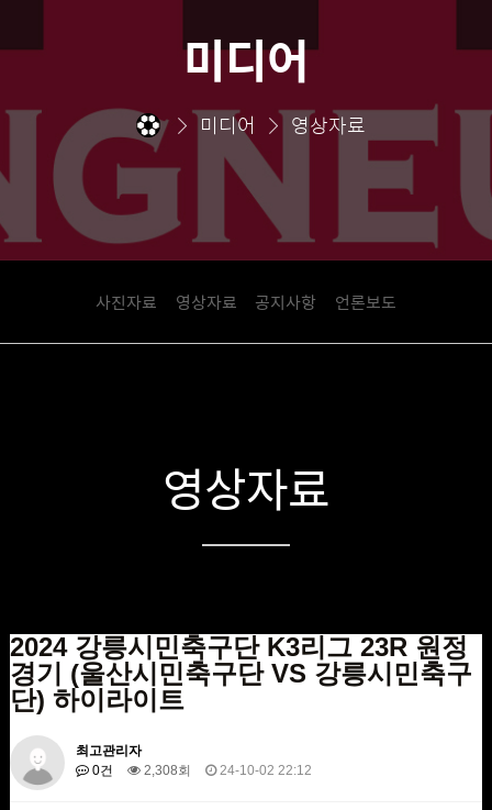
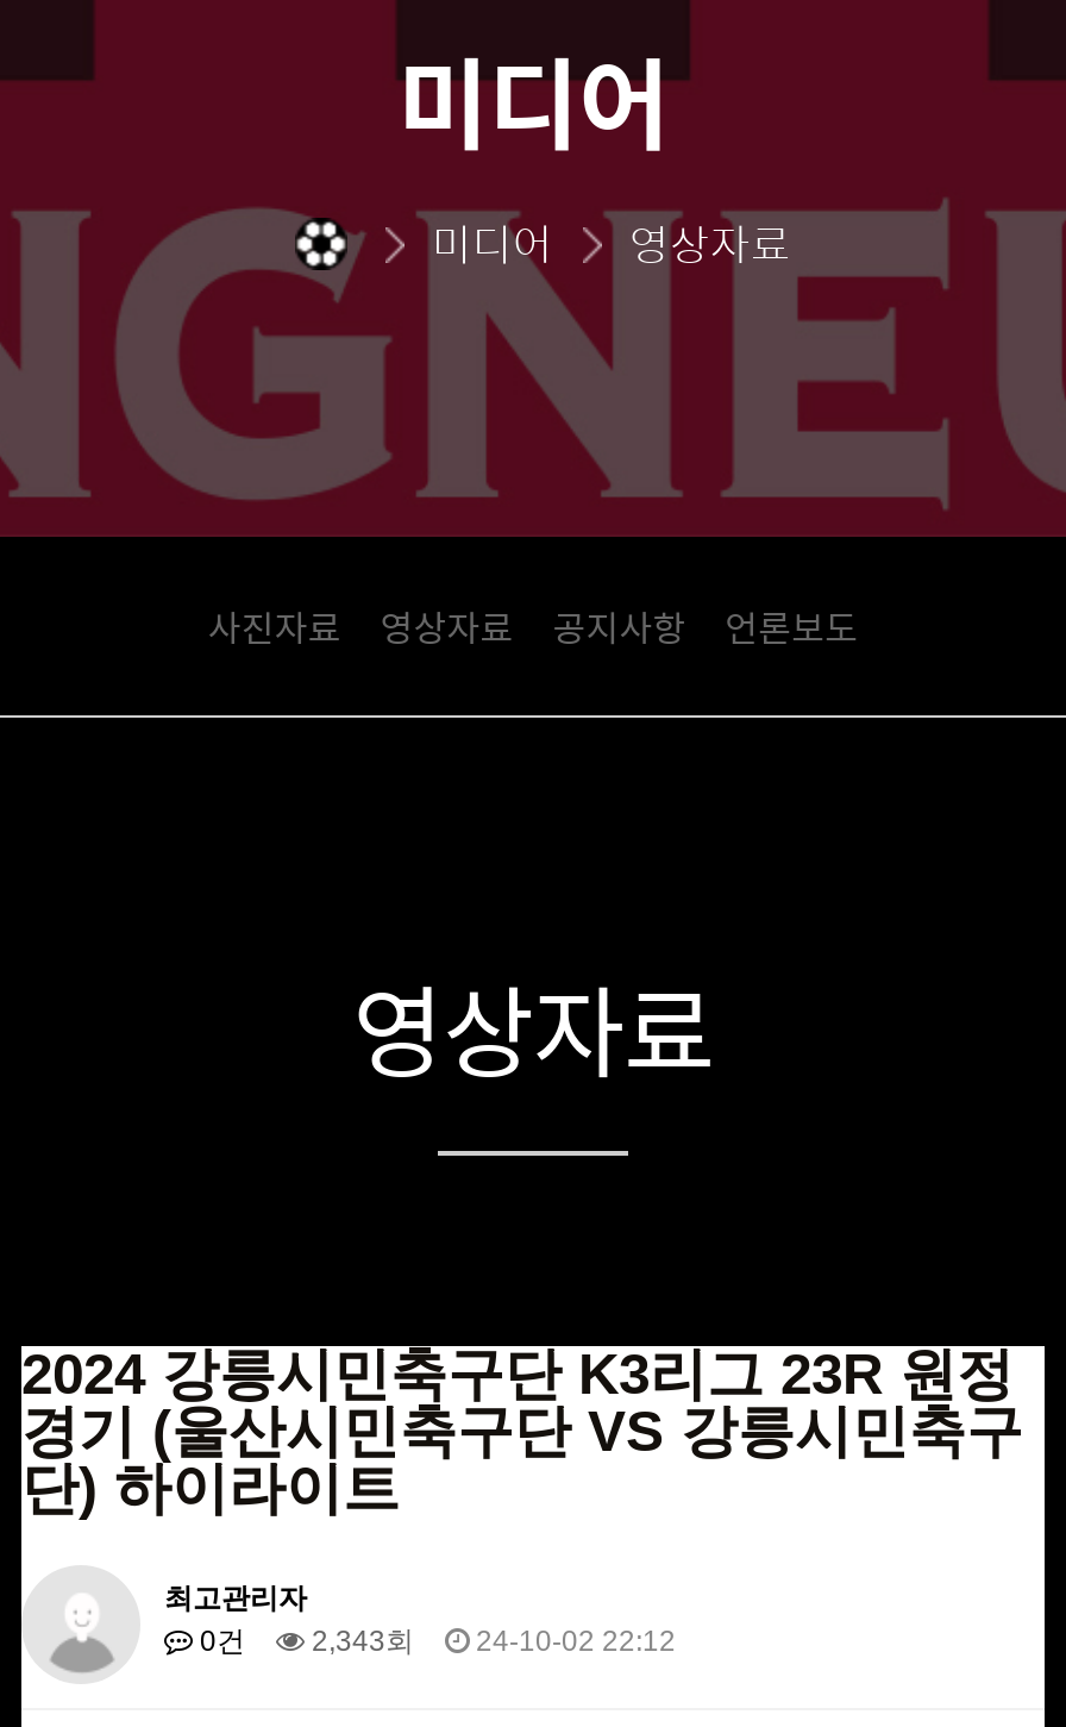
[89,763,312,778] 0건 2,308회 24-10-02 22:12 -> [193,1625,676,1658] 0건 2,343회 24-10-02 22:12

